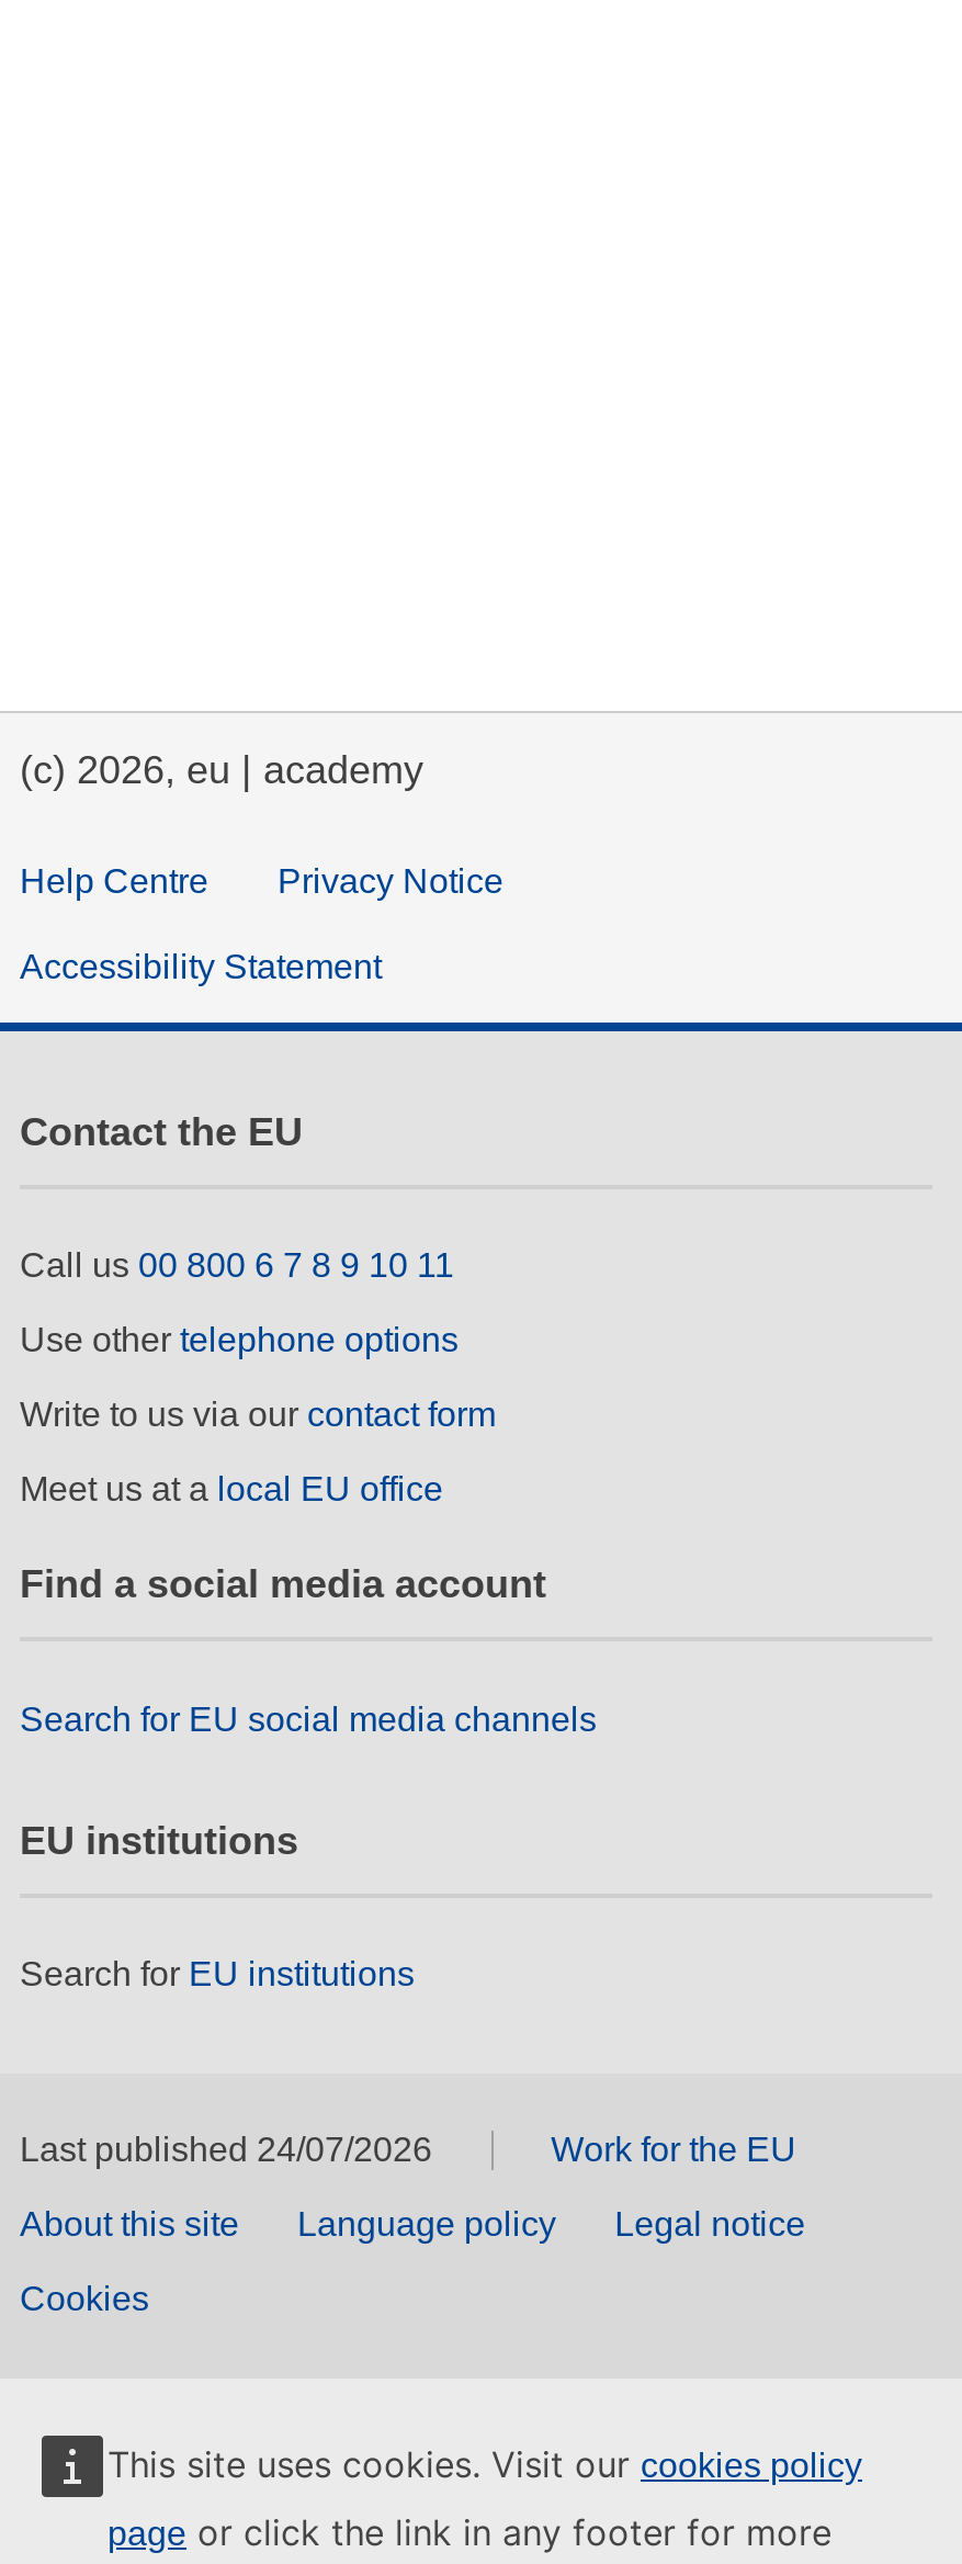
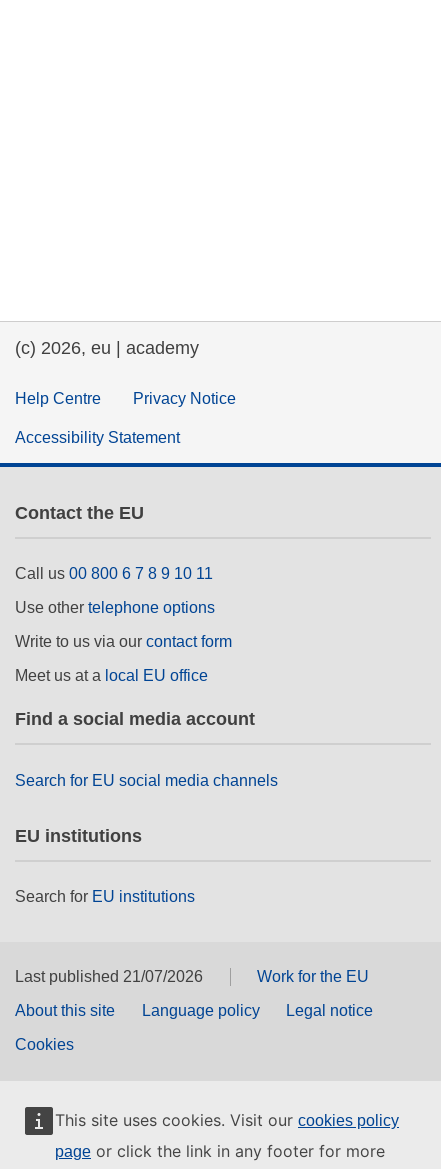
[20,2132,432,2169] Last published 24/07/2026 -> [15,968,203,985] Last published 21/07/2026

